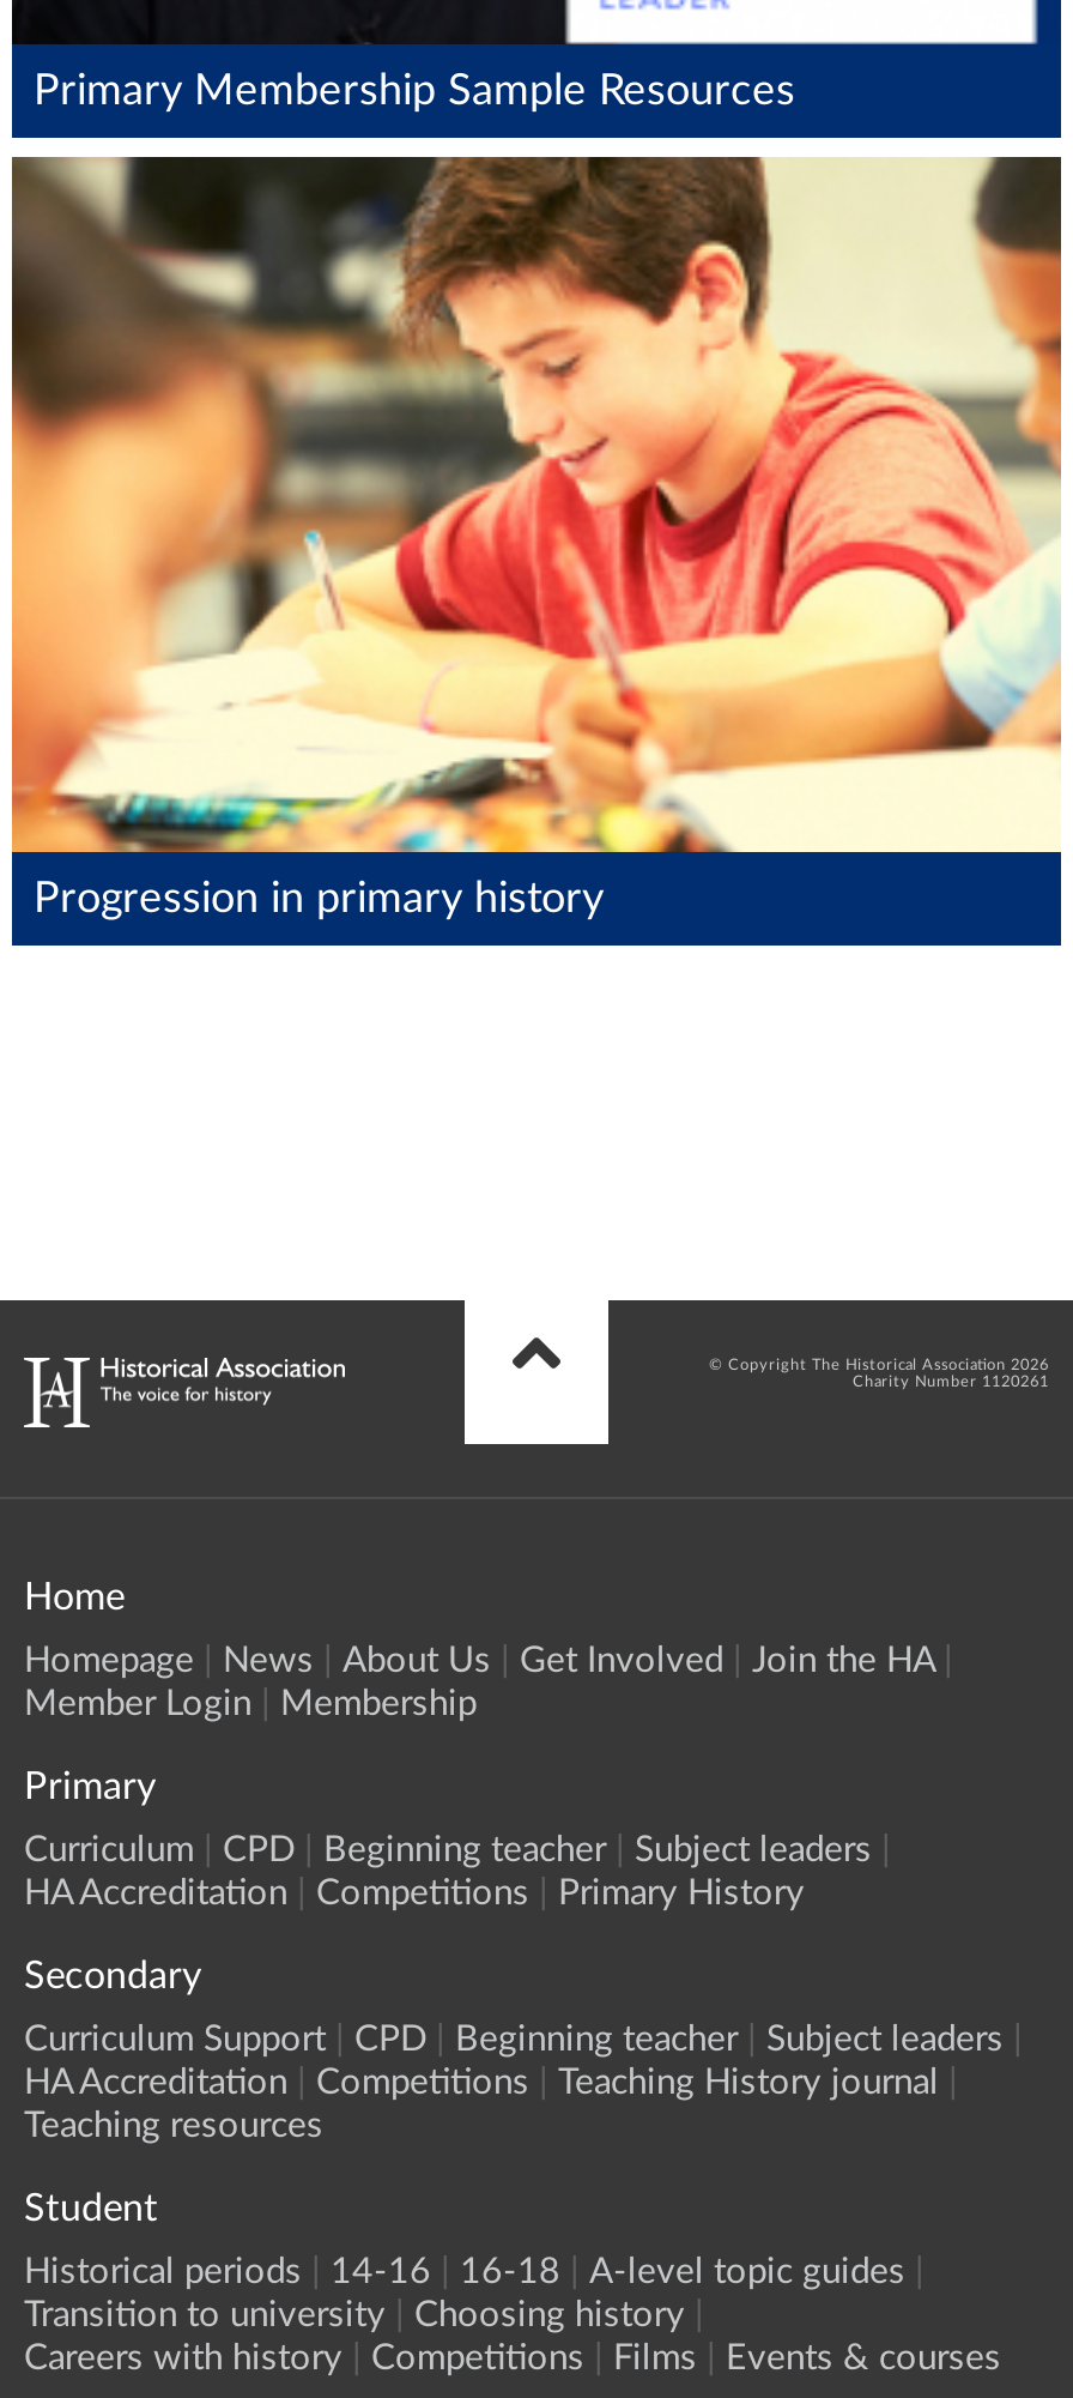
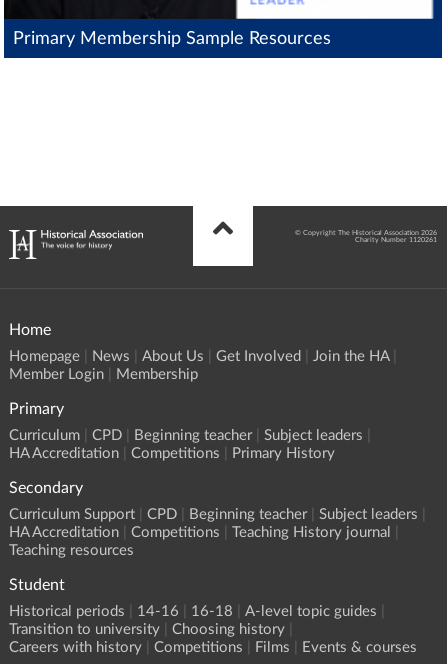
[10,137,1063,919] [image] | Progression in primary history -> none

